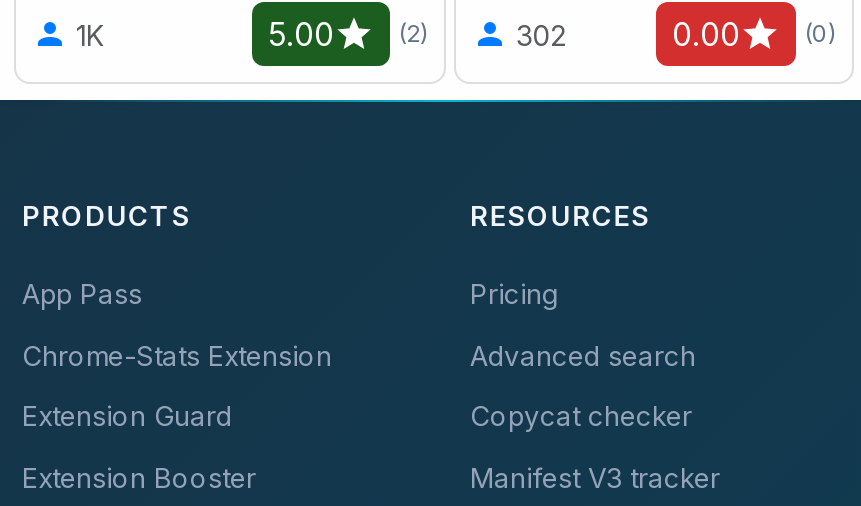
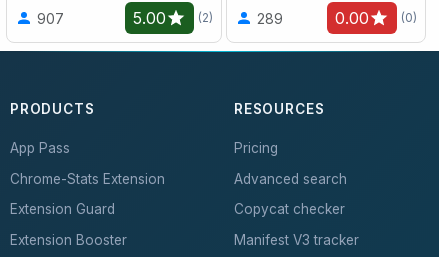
[76,18,104,52] 1K -> [37,10,64,27] 907
[516,18,566,52] 302 -> [257,10,283,27] 289

